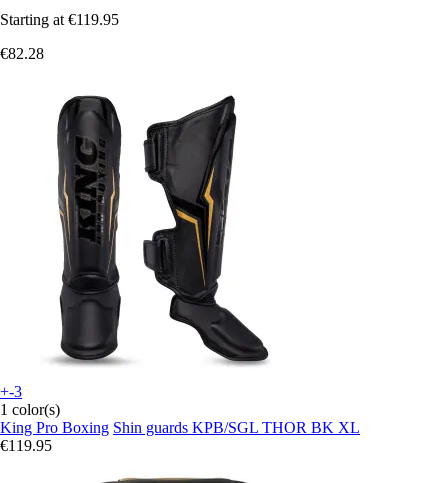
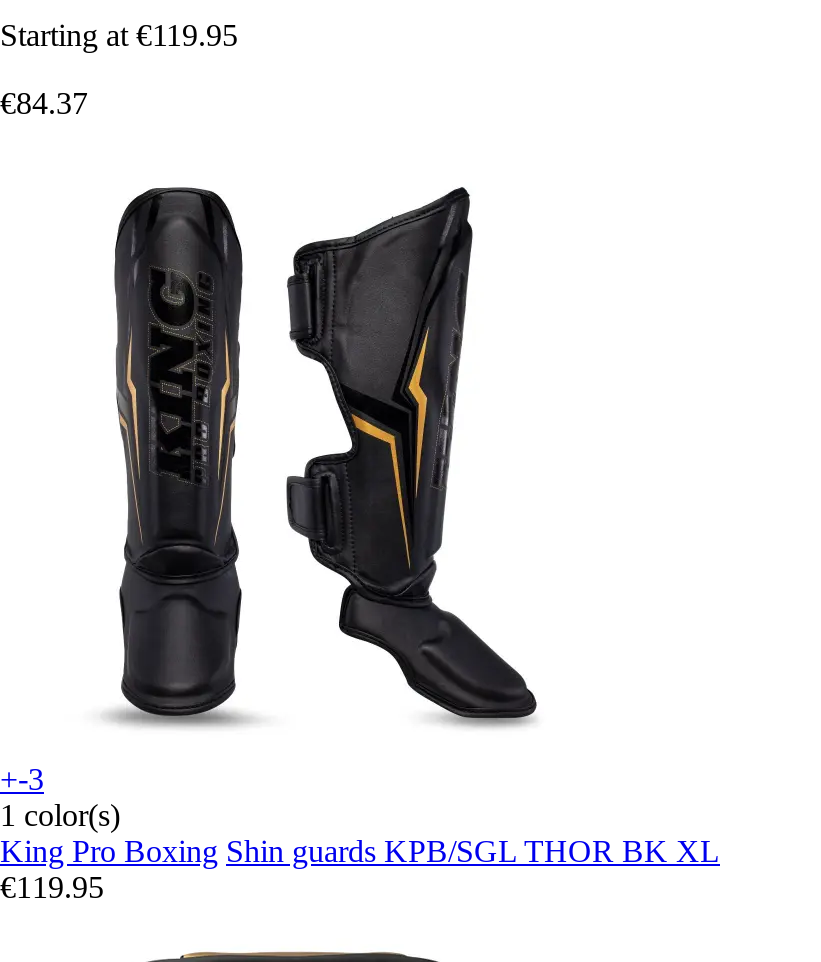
[0,45,44,62] €82.28 -> [0,85,88,119] €84.37

